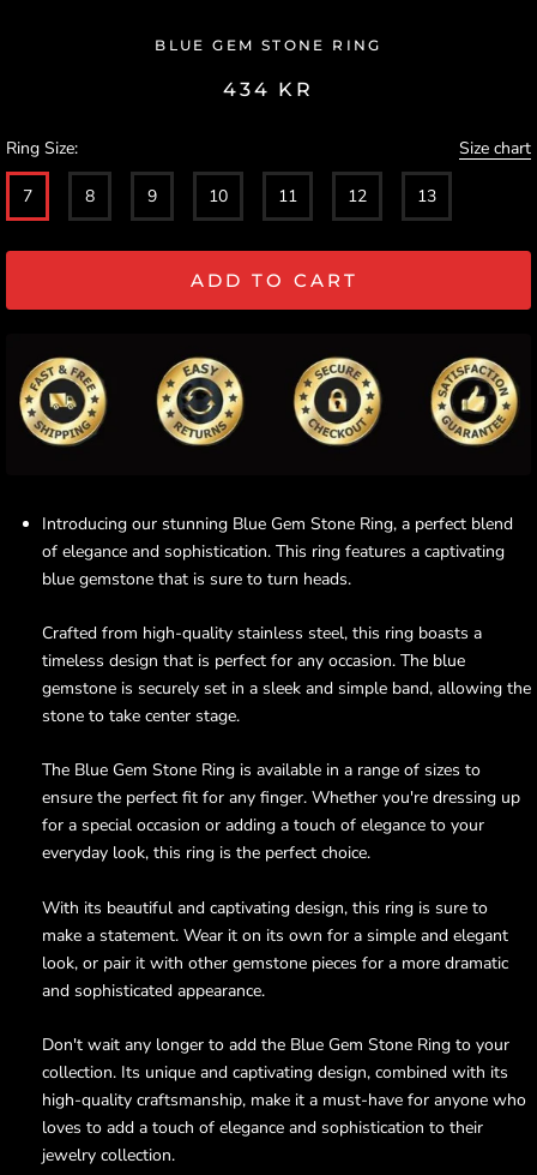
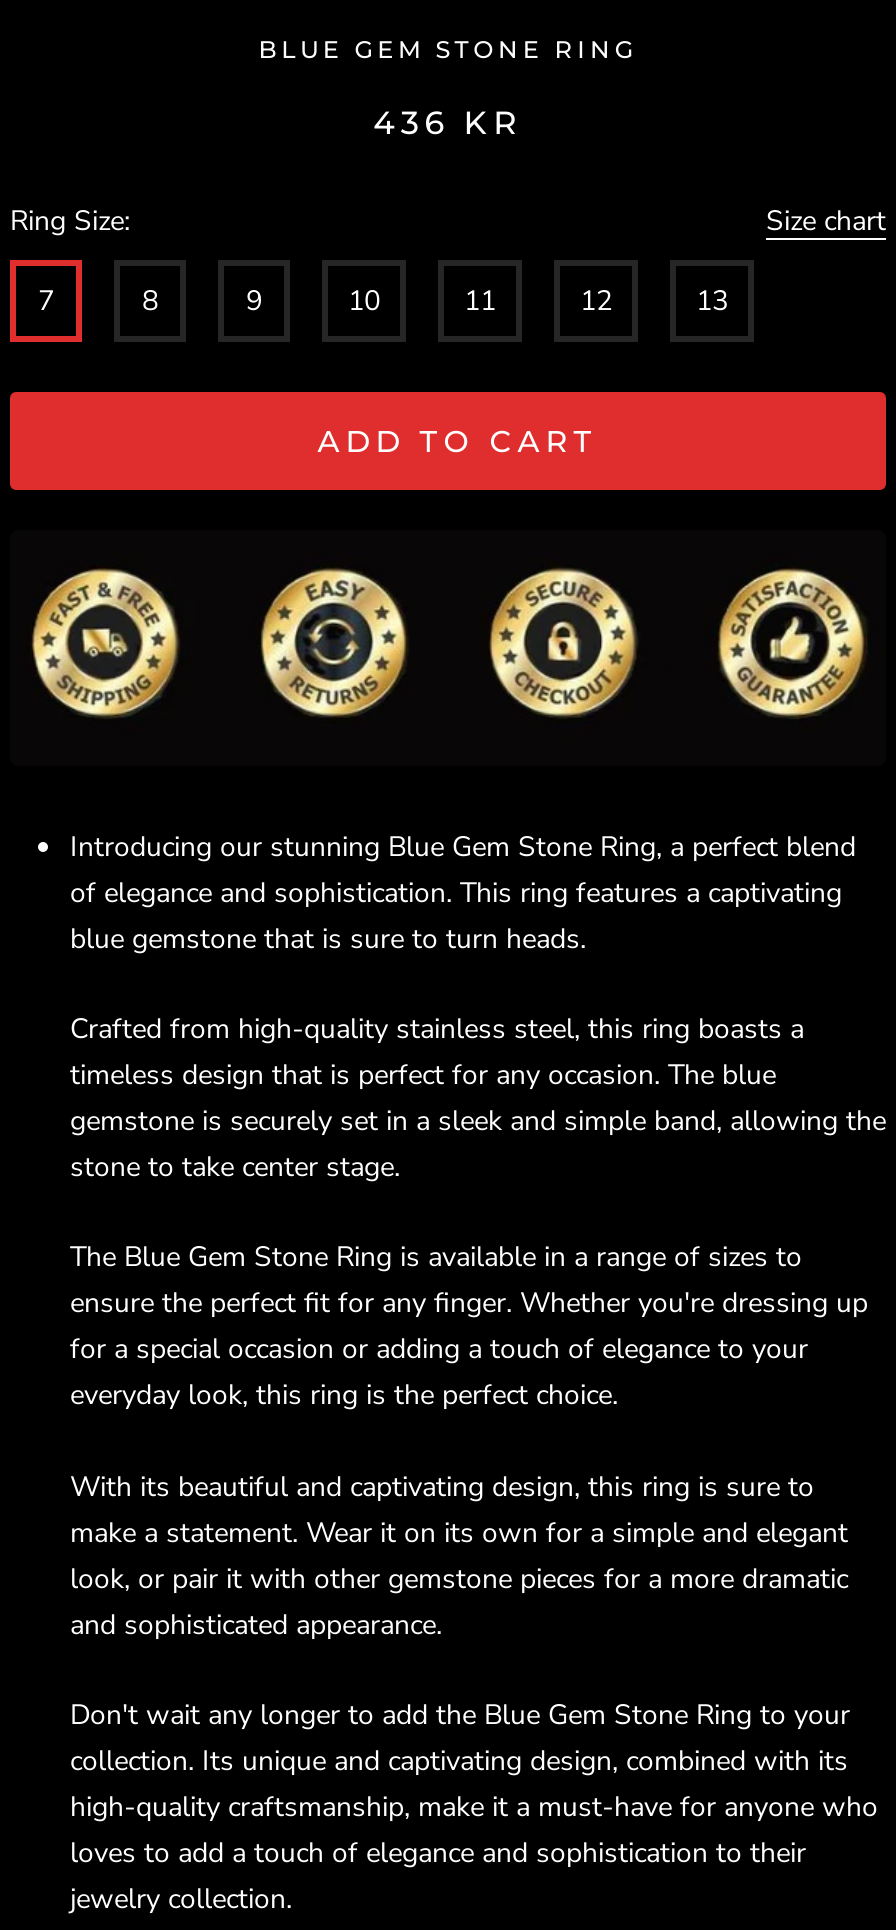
[223,78,314,101] 434 KR -> [373,104,523,142] 436 KR

